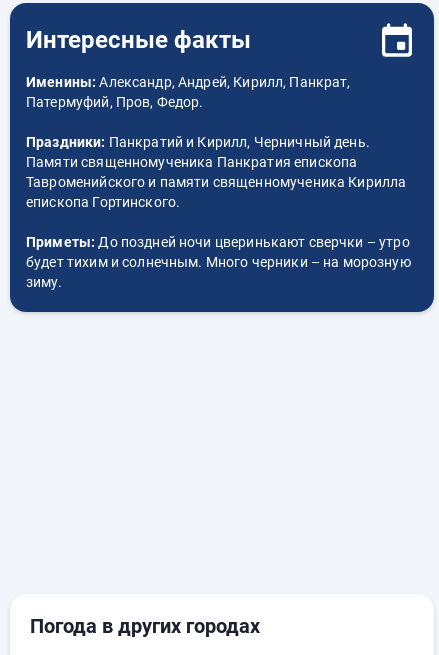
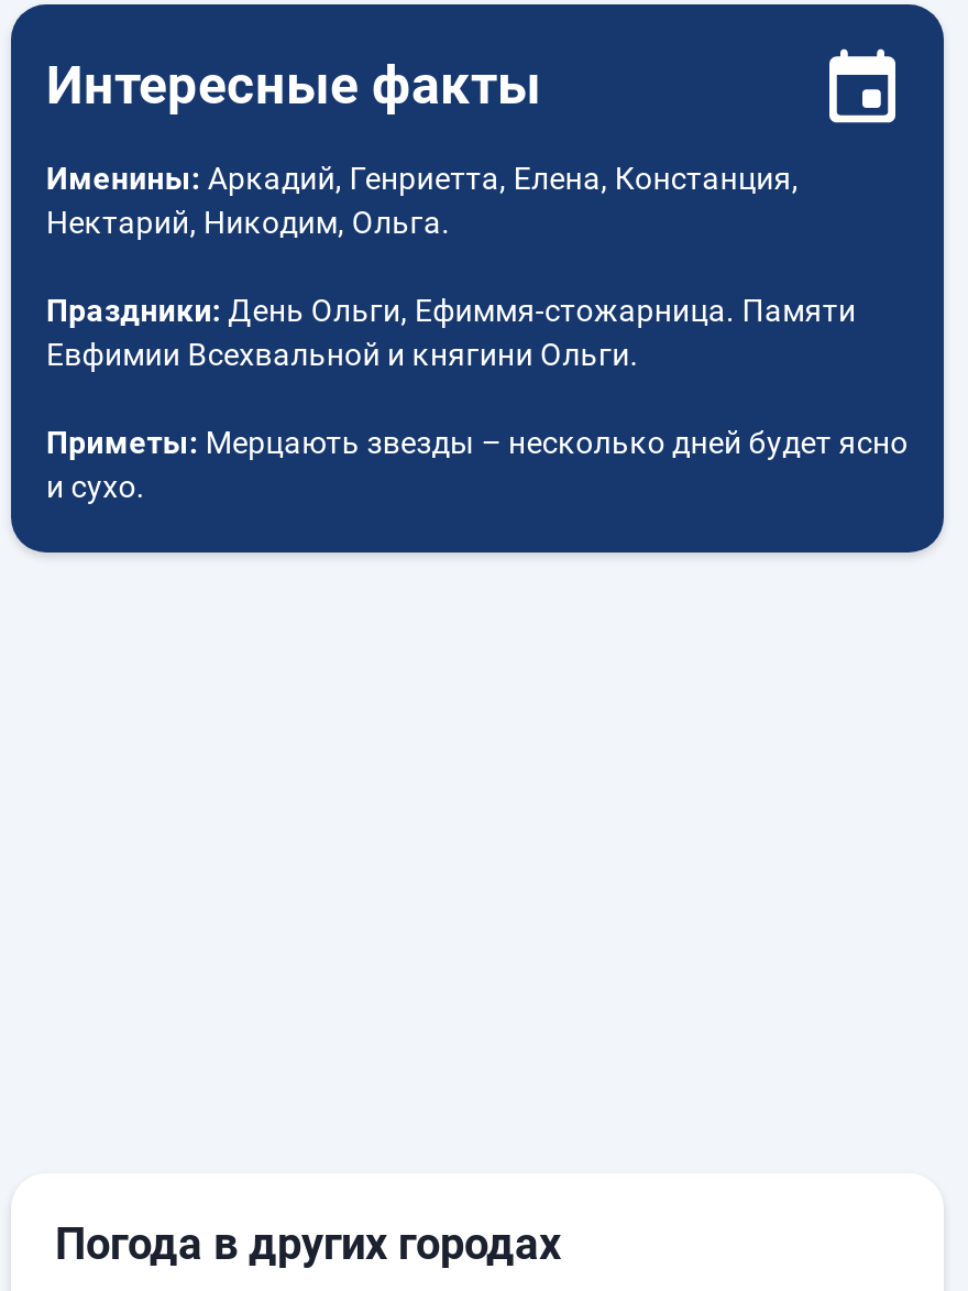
[26,74,351,110] Именины: Александр, Андрей, Кирилл, Панкрат, | Патермуфий, Пров, Федор. -> [46,161,799,240] Именины: Аркадий, Генриетта, Елена, Констанция, | Нектарий, Никодим, Ольга.
[26,134,406,210] Праздники: Панкратий и Кирилл, Черничный день. | Памяти священномученика Панкратия епископа | Тавроменийского и памяти священномученика Кирилла | епископа Гортинского. -> [46,293,856,372] Праздники: День Ольги, Ефиммя-стожарница. Памяти | Евфимии Всехвальной и княгини Ольги.
[26,234,411,290] Приметы: До поздней ночи цверинькают сверчки – утро | будет тихим и солнечным. Много черники – на морозную | зиму. -> [46,425,908,504] Приметы: Мерцають звезды – несколько дней будет ясно | и сухо.

